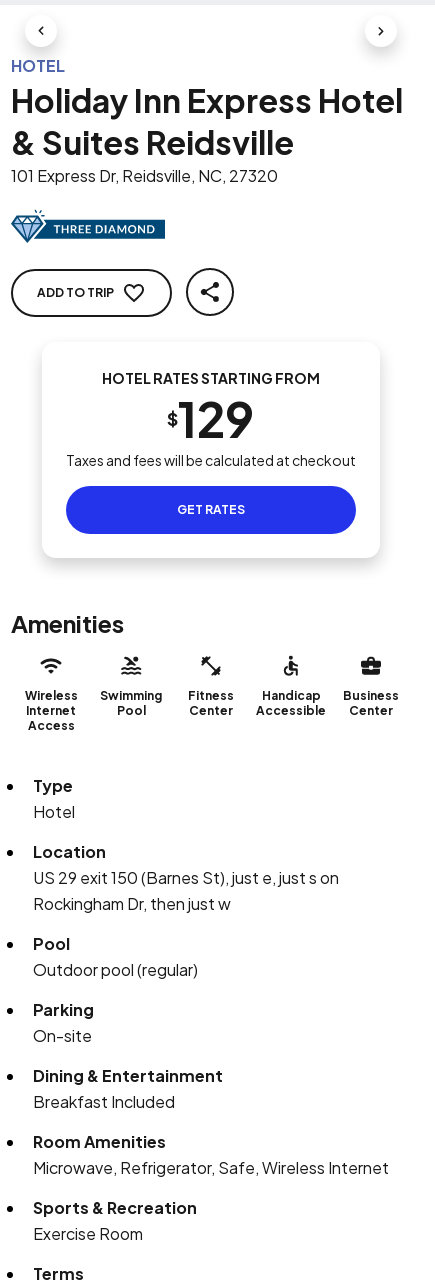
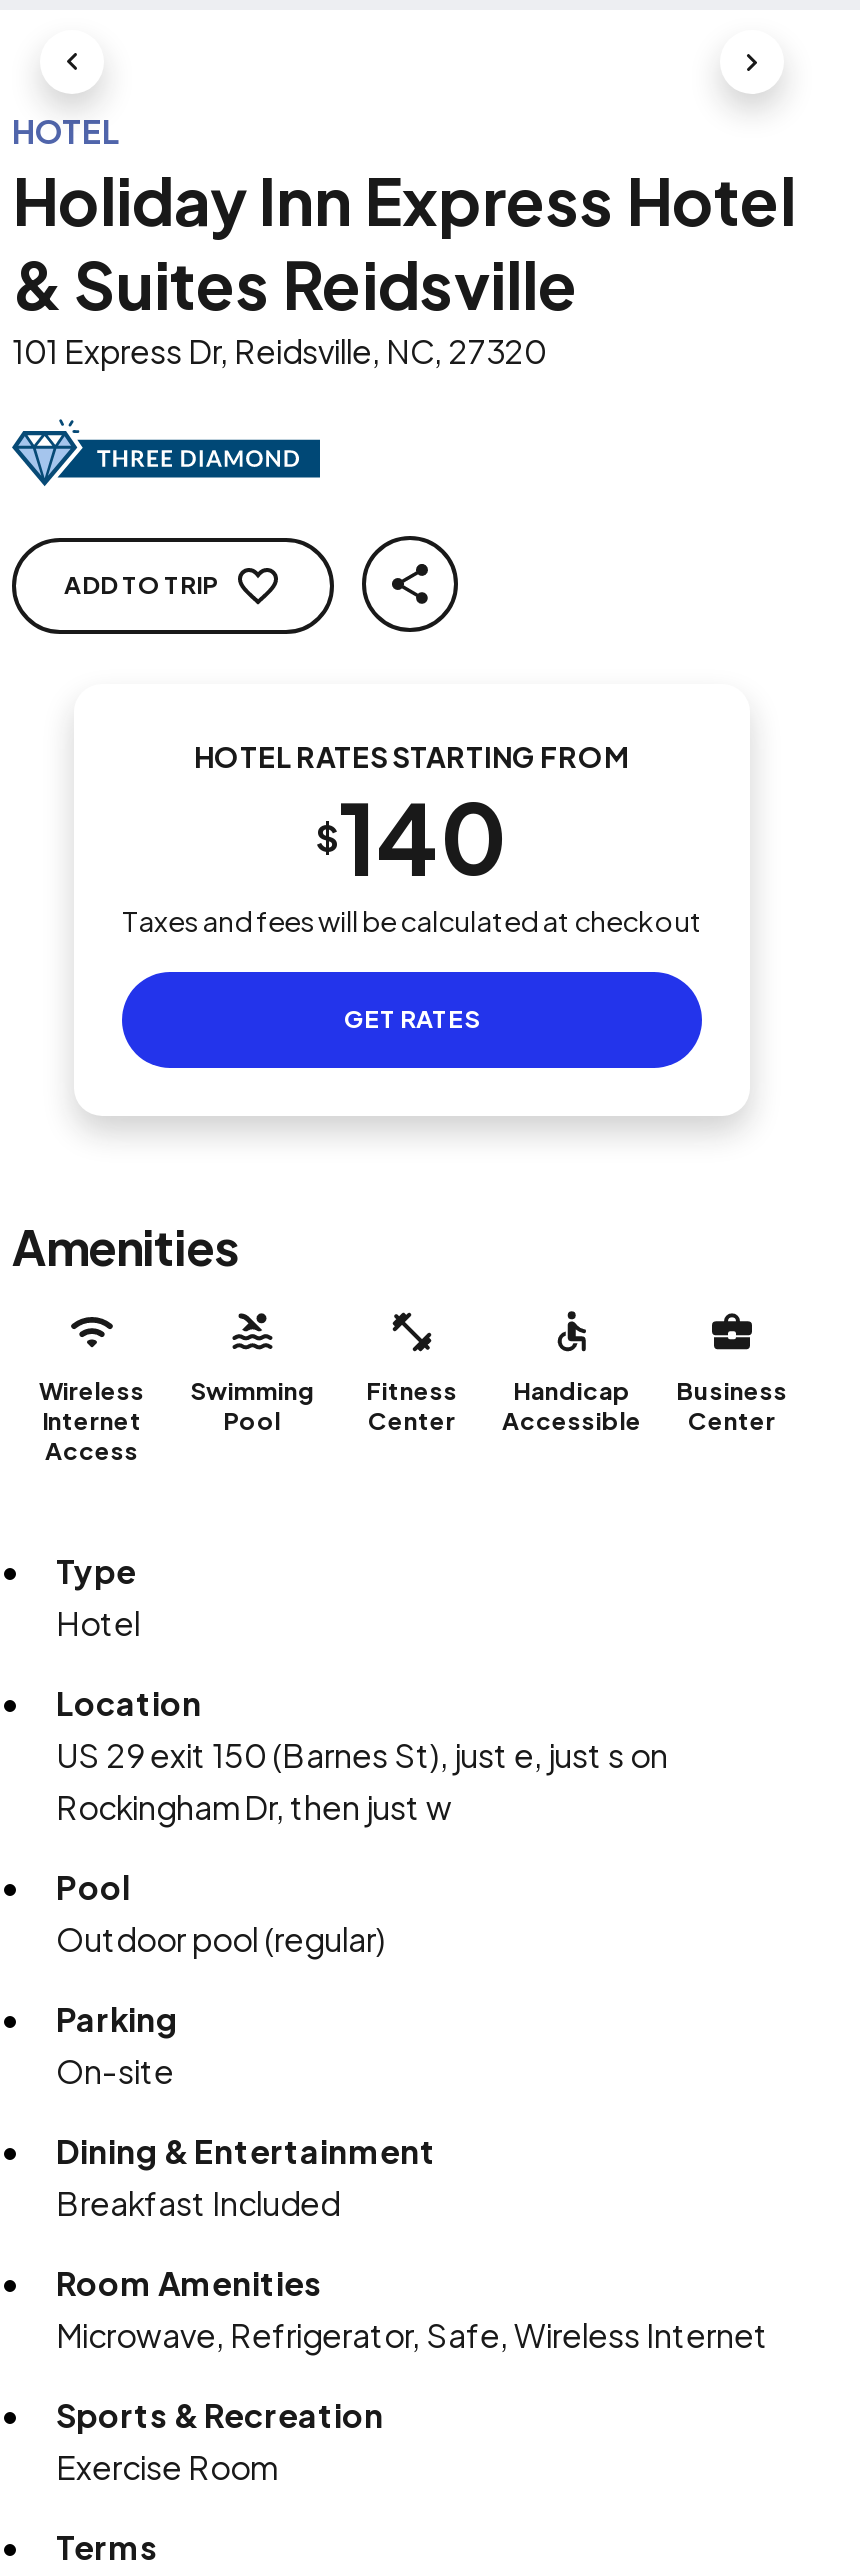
[167,388,254,449] $129 -> [316,776,508,898] $140

